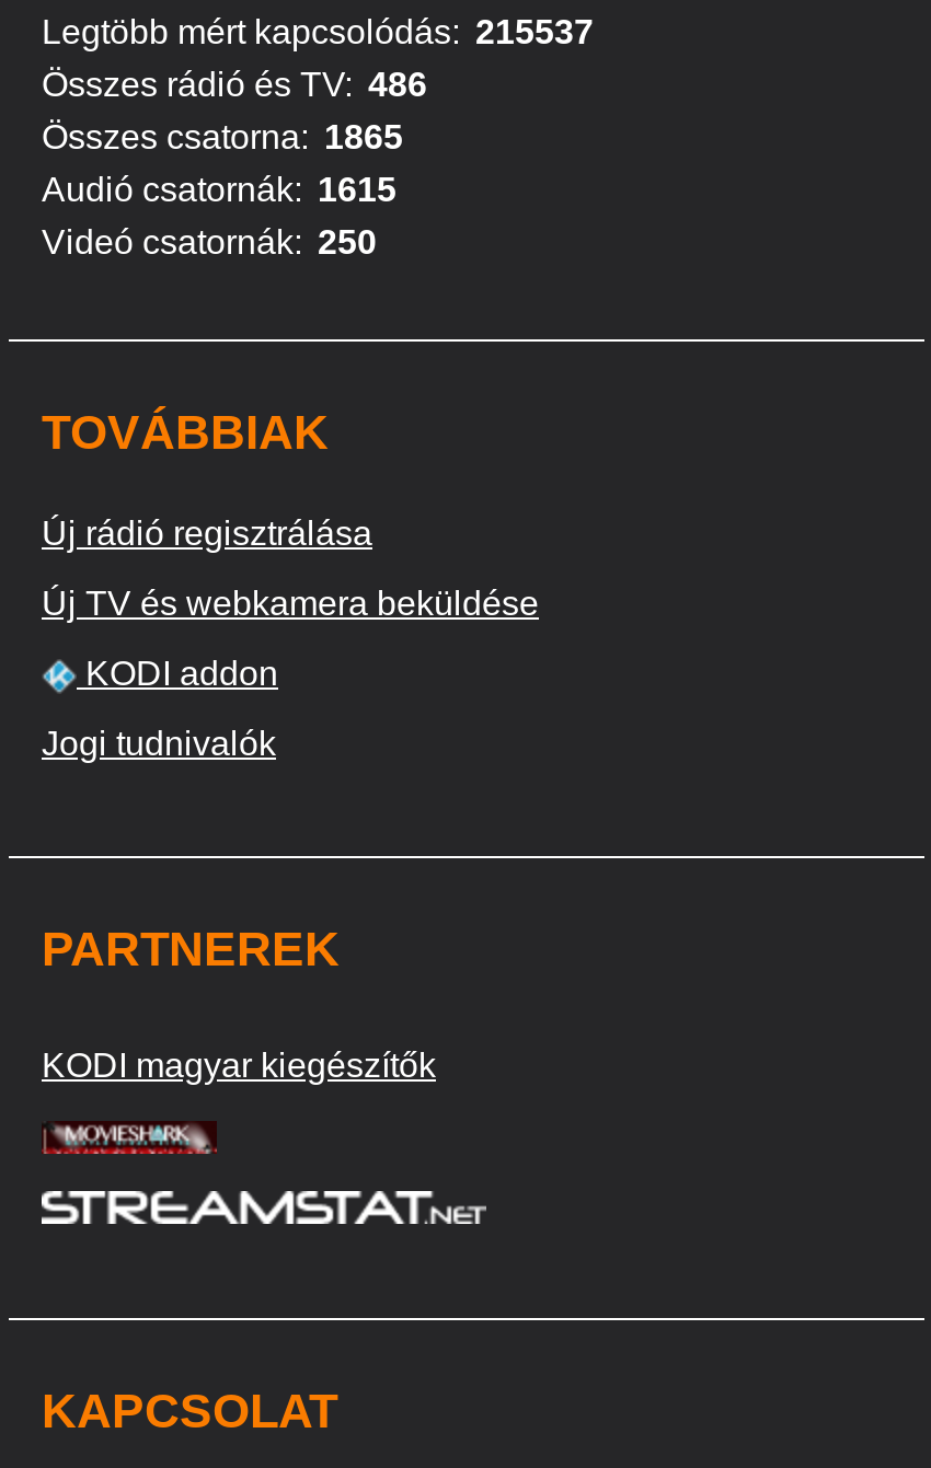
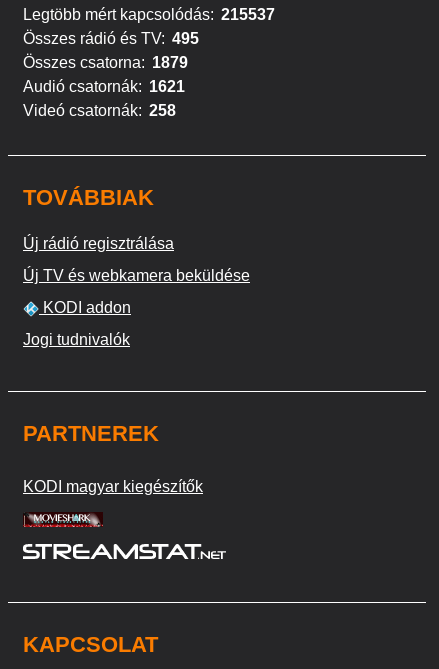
[42,66,427,103] Összes rádió és TV: 486 -> [23,30,199,47] Összes rádió és TV: 495
[42,118,403,155] Összes csatorna: 1865 -> [23,54,188,71] Összes csatorna: 1879
[42,171,396,208] Audió csatornák: 1615 -> [23,78,185,95] Audió csatornák: 1621
[42,223,377,261] Videó csatornák: 250 -> [23,102,176,119] Videó csatornák: 258

